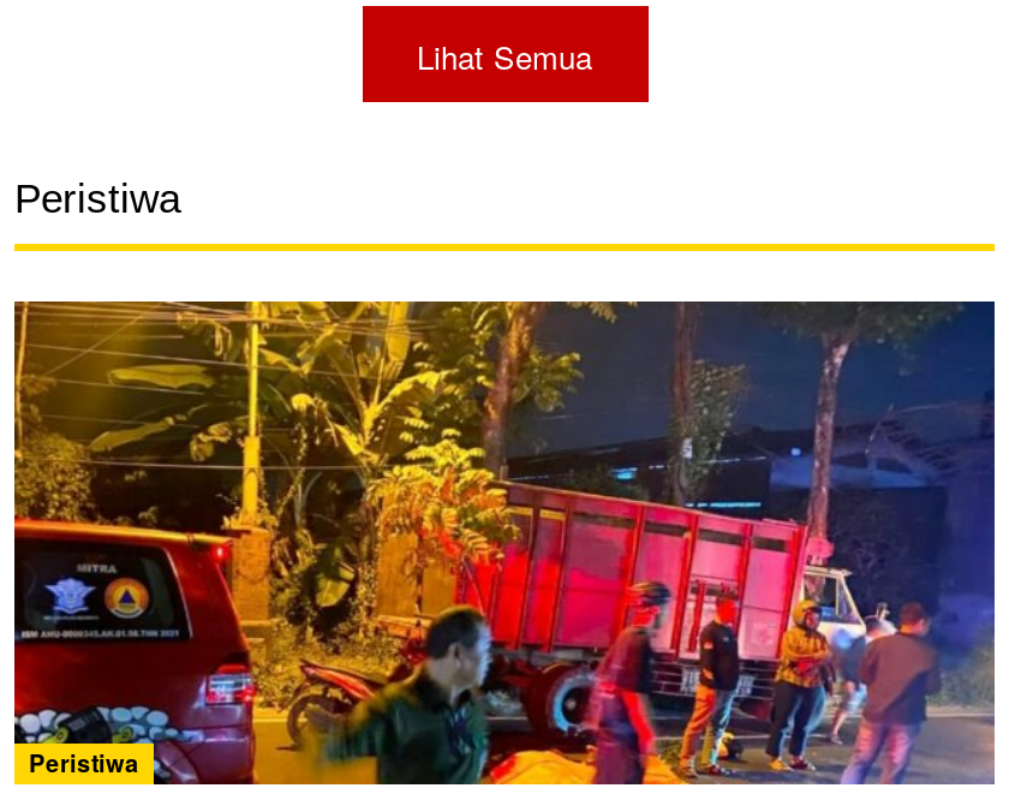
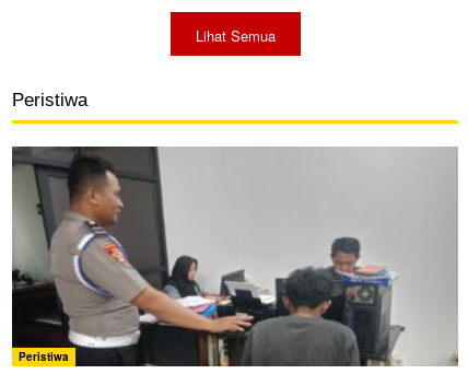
[12,299,997,787] [image] -> [11,145,458,367] [image]

